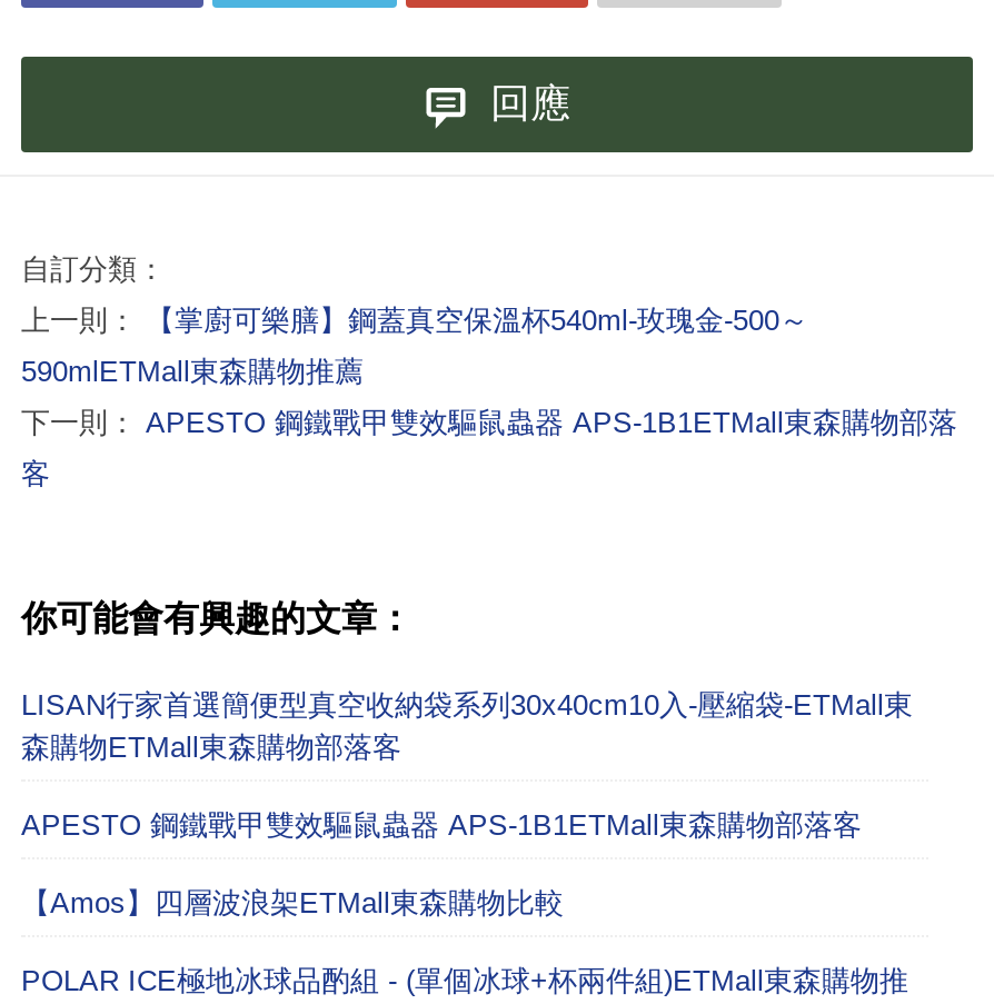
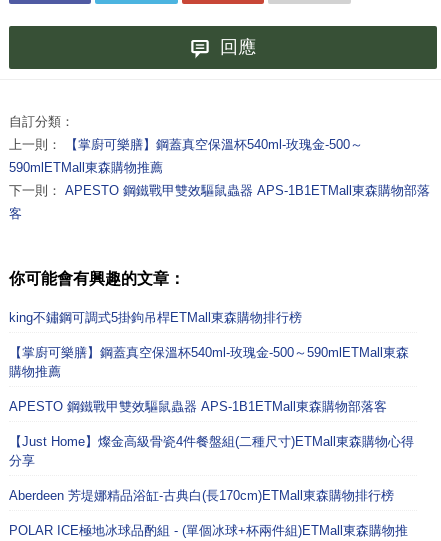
[21,689,913,765] LISAN行家首選簡便型真空收納袋系列30x40cm10入-壓縮袋-ETMall東 | 森購物ETMall東森購物部落客 -> [9,310,409,379] king不鏽鋼可調式5掛鉤吊桿ETMall東森購物排行榜 | 【掌廚可樂膳】鋼蓋真空保溫杯540ml-玫瑰金-500～590mlETMall東森 | 購物推薦
[21,887,564,920] 【Amos】四層波浪架ETMall東森購物比較 -> [9,434,414,503] 【Just Home】燦金高級骨瓷4件餐盤組(二種尺寸)ETMall東森購物心得 | 分享 | Aberdeen 芳堤娜精品浴缸-古典白(長170cm)ETMall東森購物排行榜

